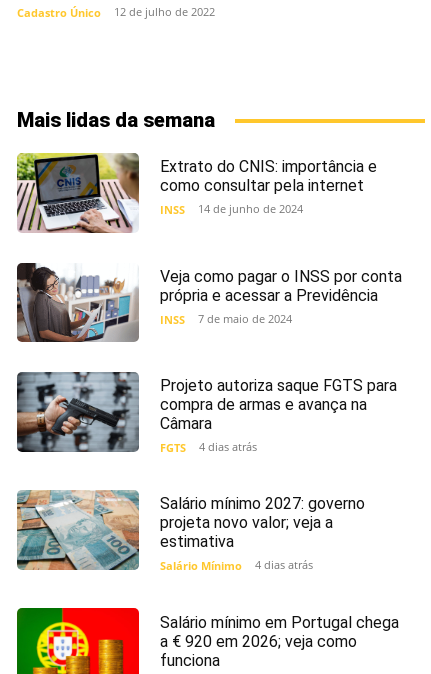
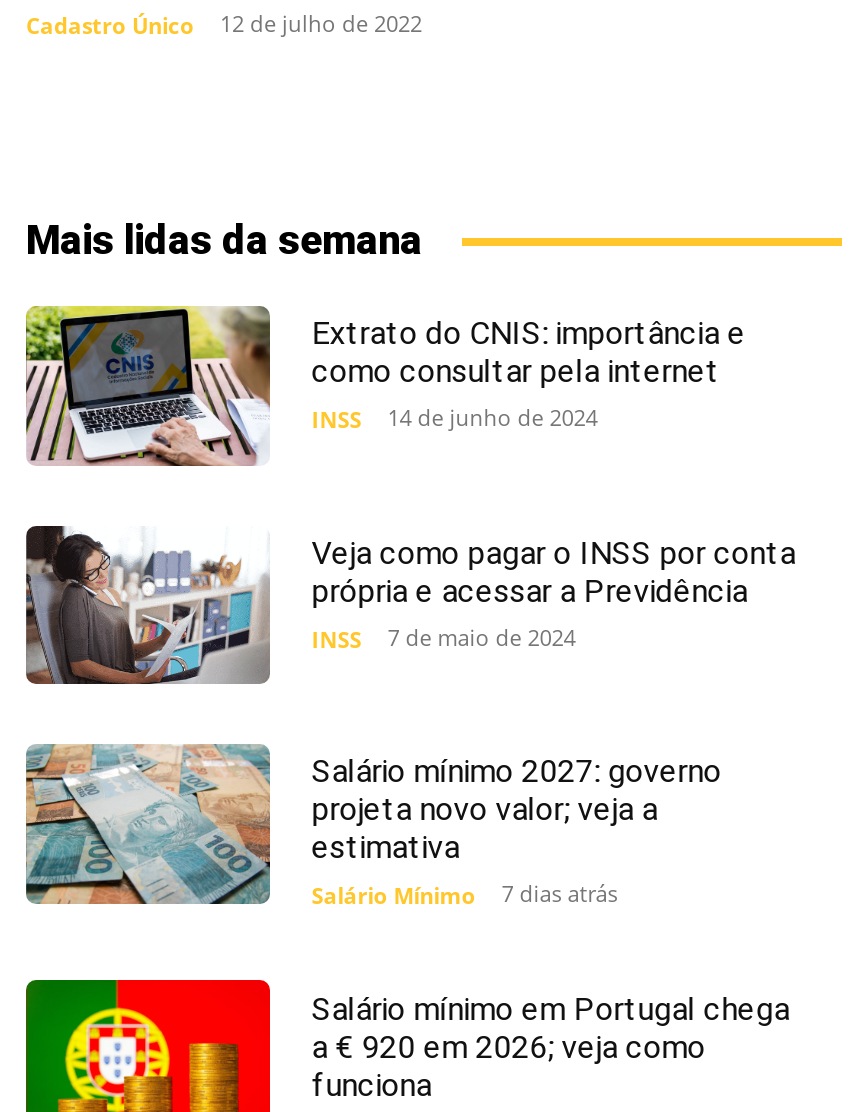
[17,371,397,455] [image] | Projeto autoriza saque FGTS para | compra de armas e avança na | Câmara | FGTS | 4 dias atrás -> none
[160,557,313,573] Salário Mínimo 4 dias atrás -> [312,878,618,910] Salário Mínimo 7 dias atrás

